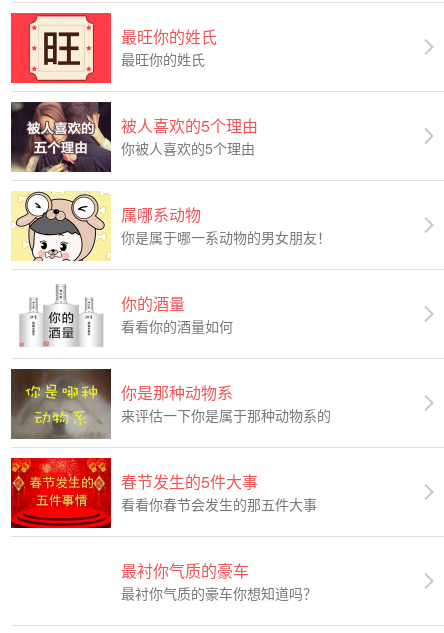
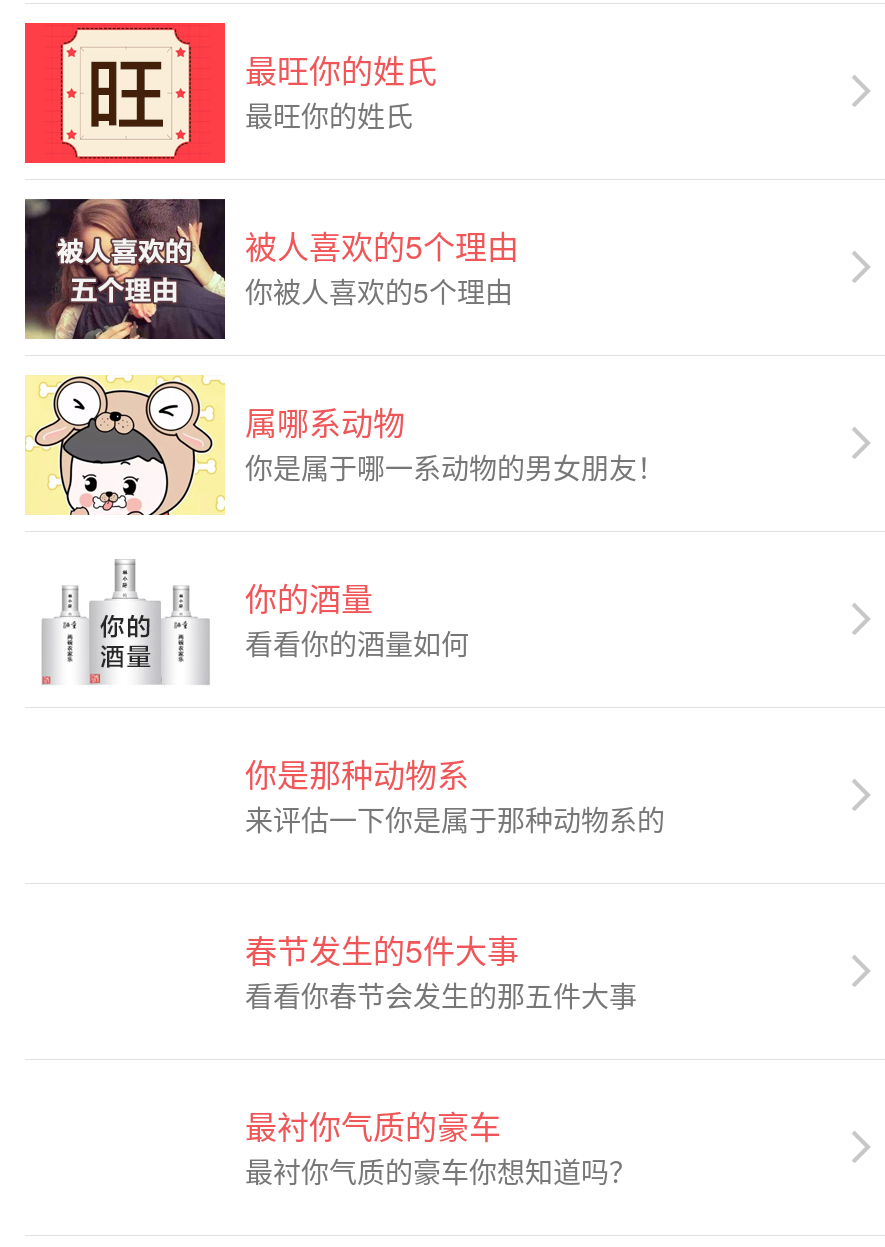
[10,368,112,440] [image] -> none
[10,457,112,529] [image] -> none

